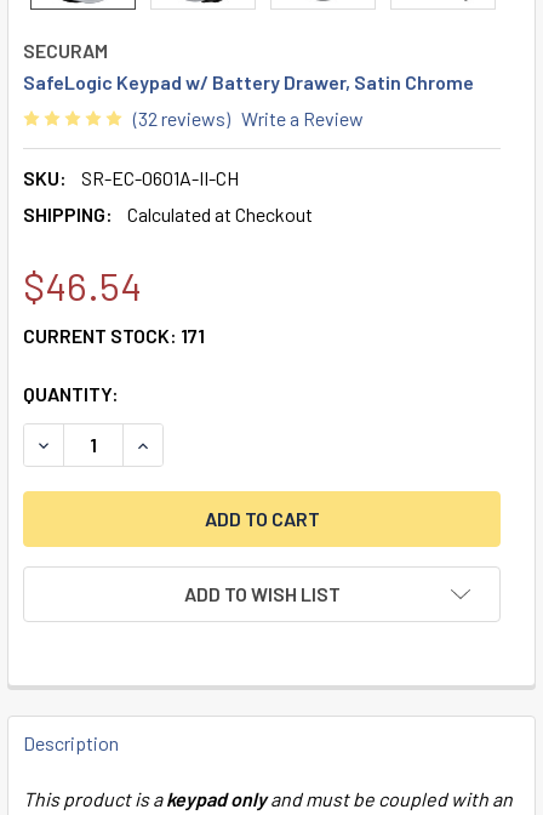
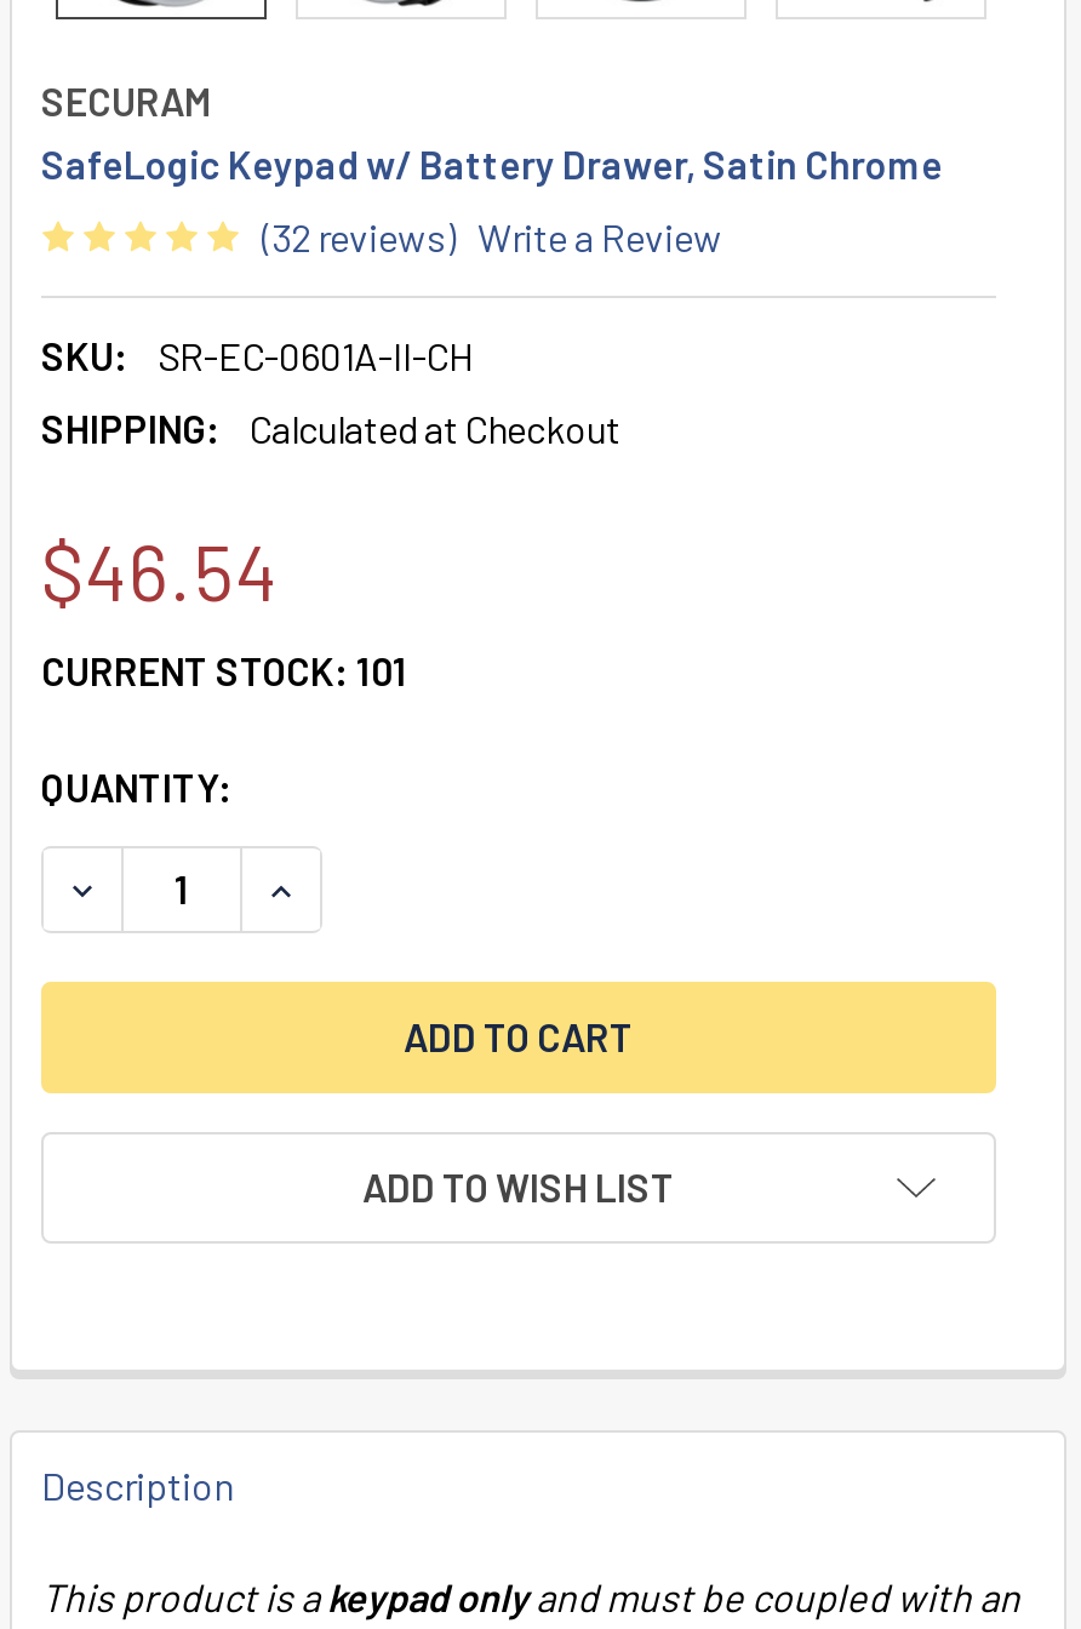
[23,324,205,347] CURRENT STOCK: 171 -> [41,647,407,693] CURRENT STOCK: 101

